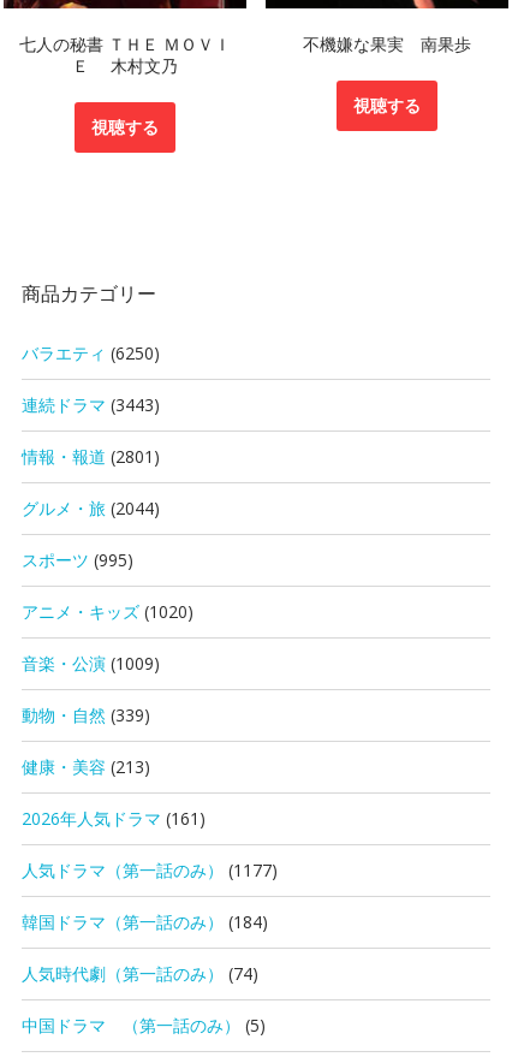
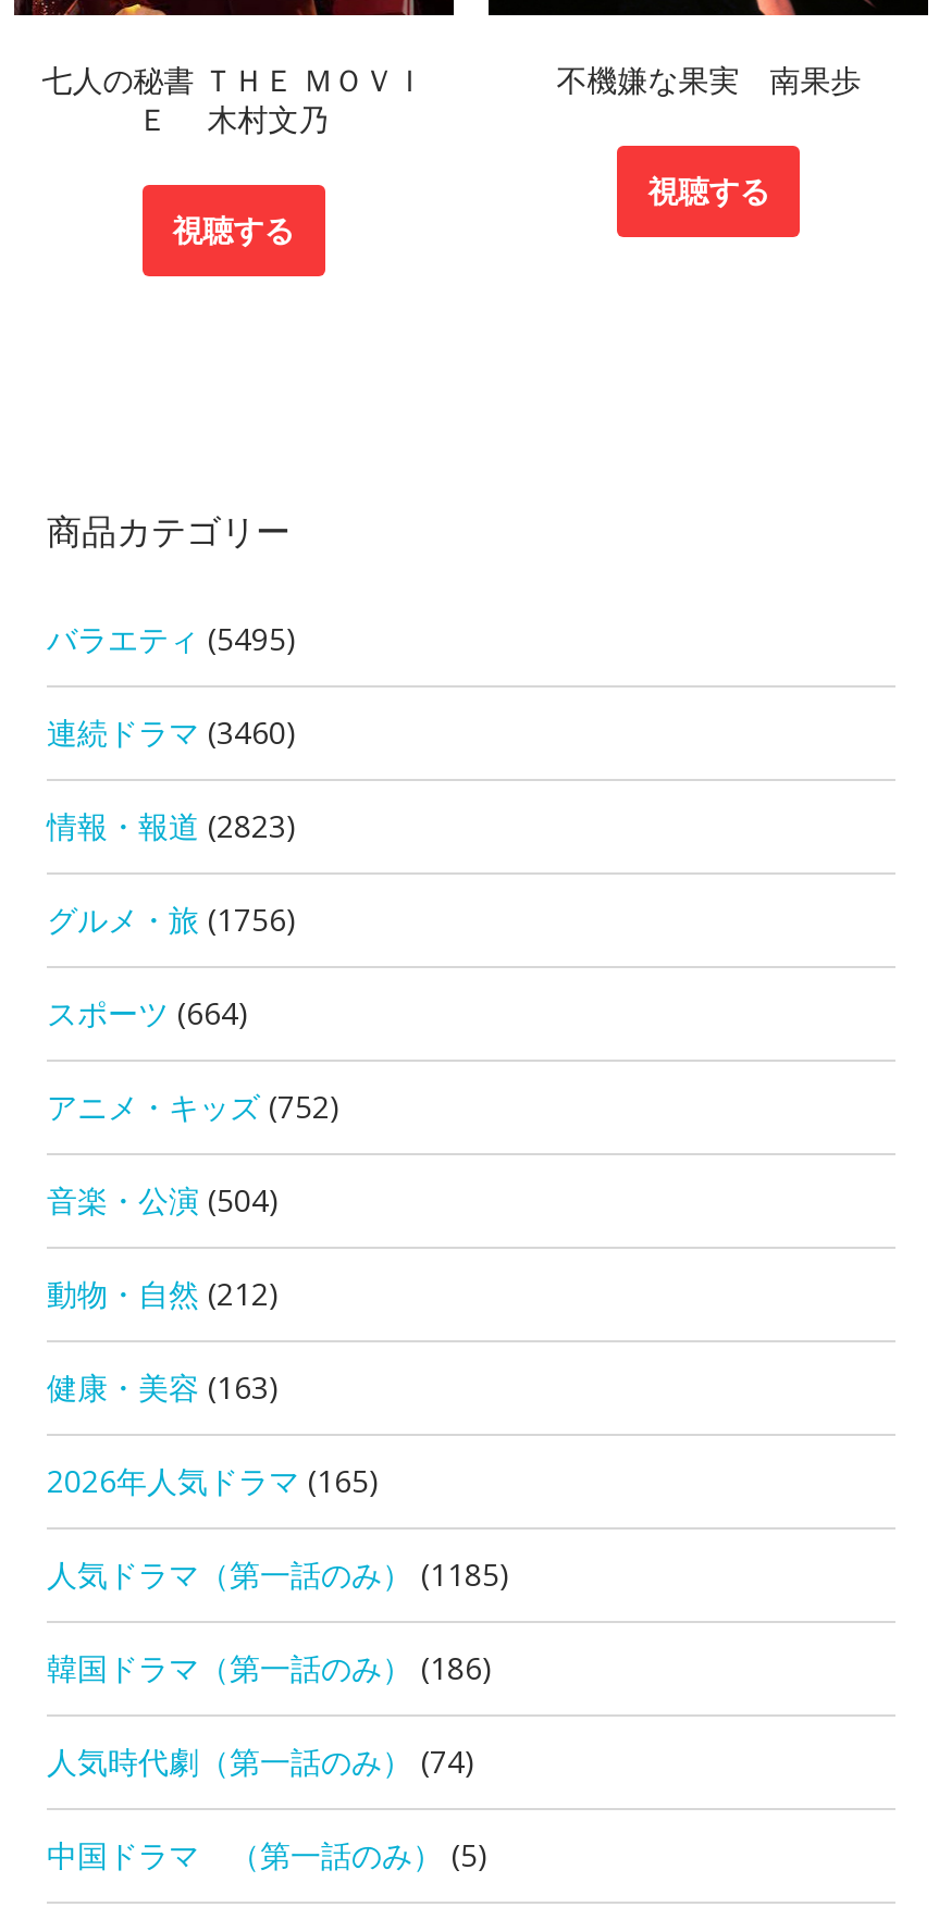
[22,342,160,364] バラエティ (6250) -> [47,618,297,659] バラエティ (5495)
[22,393,160,416] 連続ドラマ (3443) -> [47,711,297,753] 連続ドラマ (3460)
[22,445,160,468] 情報・報道 (2801) -> [47,805,297,846] 情報・報道 (2823)
[22,497,160,519] グルメ・旅 (2044) -> [47,899,297,940] グルメ・旅 (1756)
[22,548,133,571] スポーツ (995) -> [47,992,249,1033] スポーツ (664)
[22,600,193,623] アニメ・キッズ (1020) -> [47,1086,341,1127] アニメ・キッズ (752)
[22,652,160,675] 音楽・公演 (1009) -> [47,1179,280,1221] 音楽・公演 (504)
[22,703,150,726] 動物・自然 (339) -> [47,1273,280,1314] 動物・自然 (212)
[22,755,150,778] 健康・美容 (213) -> [47,1366,280,1408] 健康・美容 (163)
[22,807,206,830] 2026年人気ドラマ (161) -> [47,1460,380,1501] 2026年人気ドラマ (165)
[22,859,278,881] 人気ドラマ（第一話のみ） (1177) -> [47,1553,510,1595] 人気ドラマ（第一話のみ） (1185)
[22,910,268,933] 韓国ドラマ（第一話のみ） (184) -> [47,1647,493,1688] 韓国ドラマ（第一話のみ） (186)

